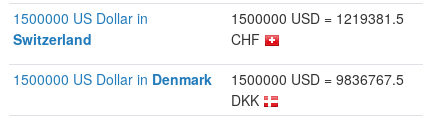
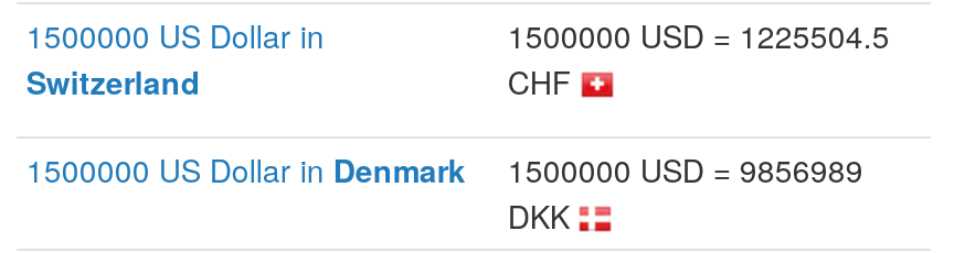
[231,8,404,28] 1500000 USD = 1219381.5 -> [508,13,890,57] 1500000 USD = 1225504.5
[13,69,404,89] 1500000 US Dollar in Denmark 1500000 USD = 9836767.5 -> [26,147,863,191] 1500000 US Dollar in Denmark 1500000 USD = 9856989

